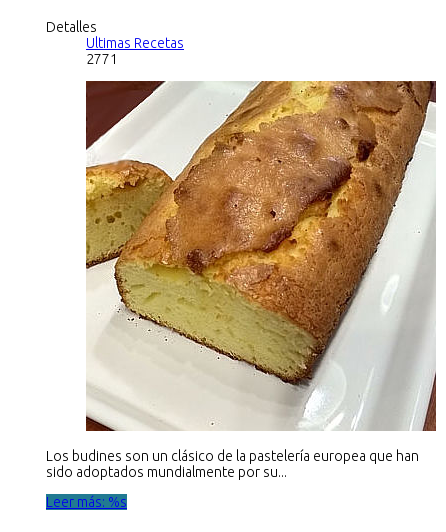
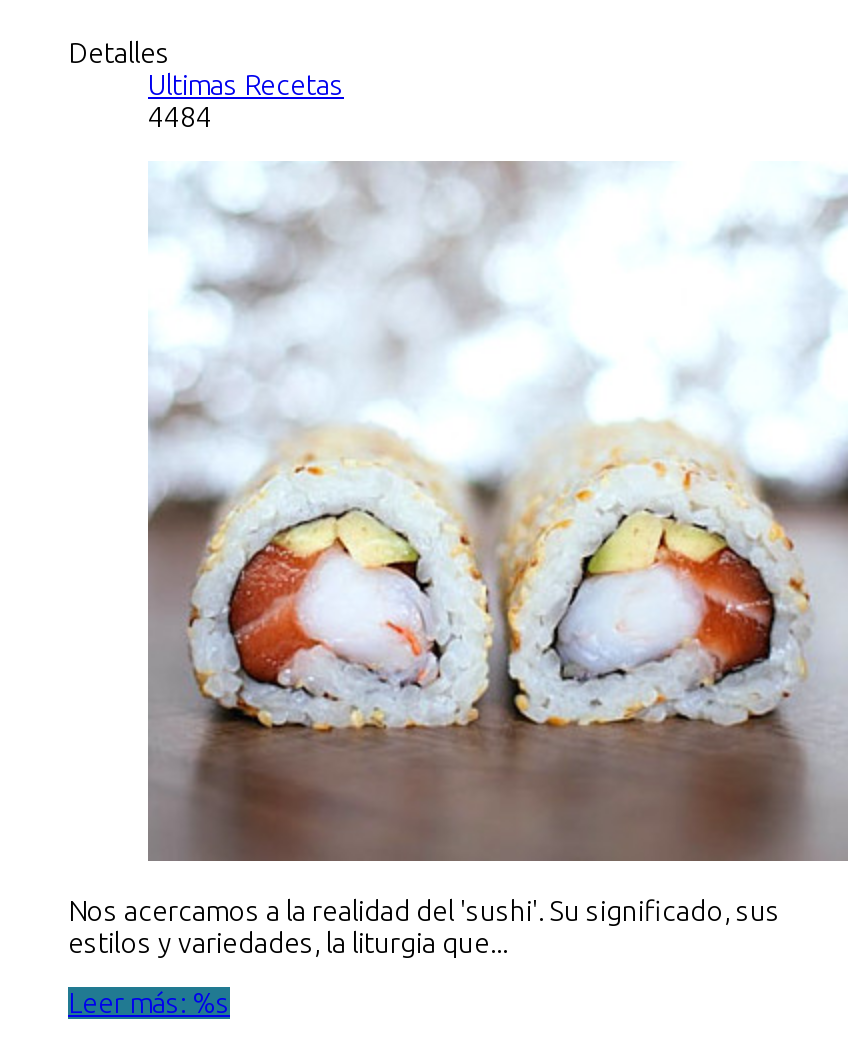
[86,51,118,67] 2771 -> [148,101,212,133] 4484
[46,80,437,480] [image] | Los budines son un clásico de la pastelería europea que han | sido adoptados mundialmente por su... -> [68,161,848,959] [image] | Nos acercamos a la realidad del 'sushi'. Su significado, sus | estilos y variedades, la liturgia que...

